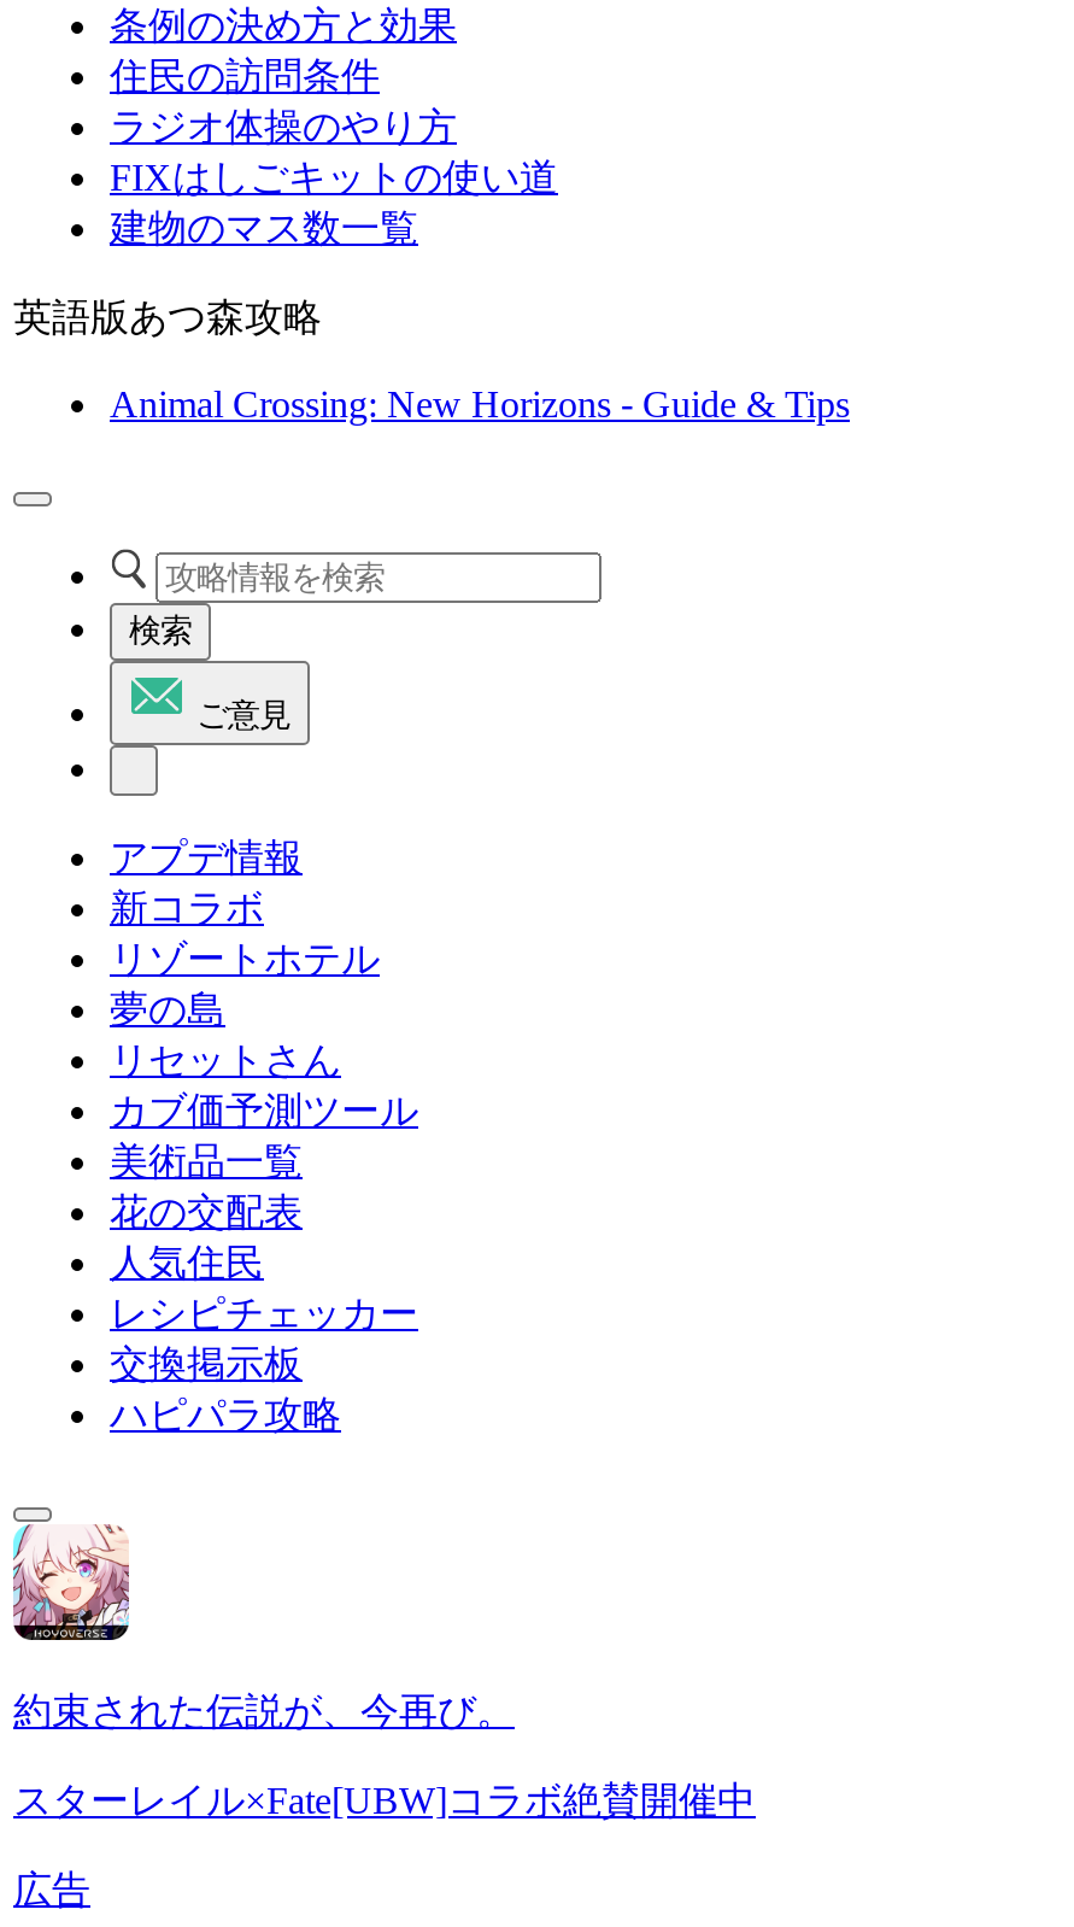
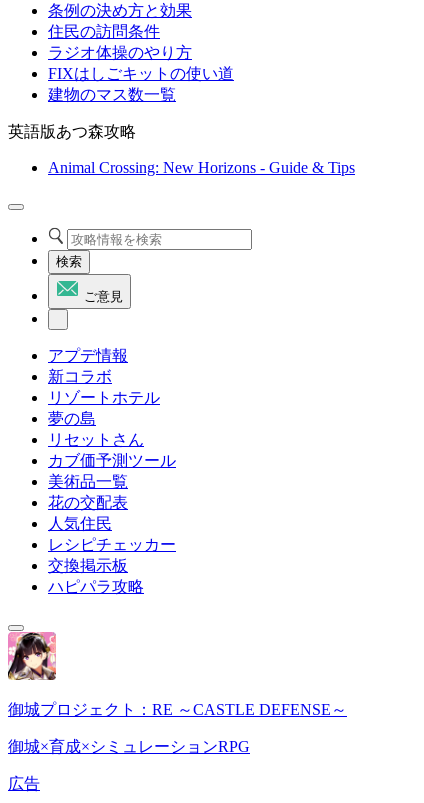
[11,1522,515,1732] [image] | 約束された伝説が、今再び。 -> [7,631,347,718] [image] | 御城プロジェクト：RE ～CASTLE DEFENSE～
[13,1780,756,1821] スターレイル×Fate[UBW]コラボ絶賛開催中 -> [8,738,250,755] 御城×育成×シミュレーションRPG

